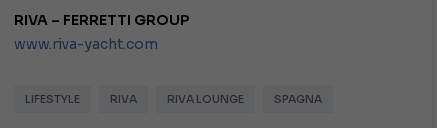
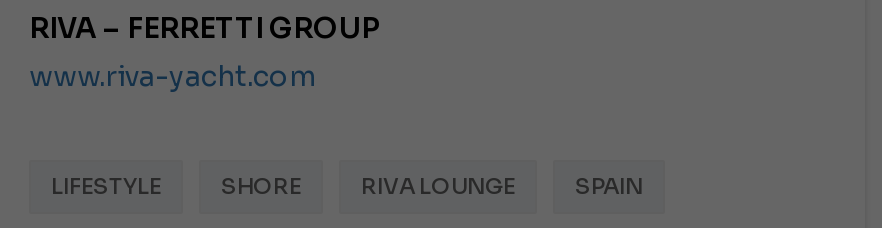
[110,92,137,106] RIVA -> [221,171,301,199] SHORE
[274,92,322,106] SPAGNA -> [575,171,643,199] SPAIN

